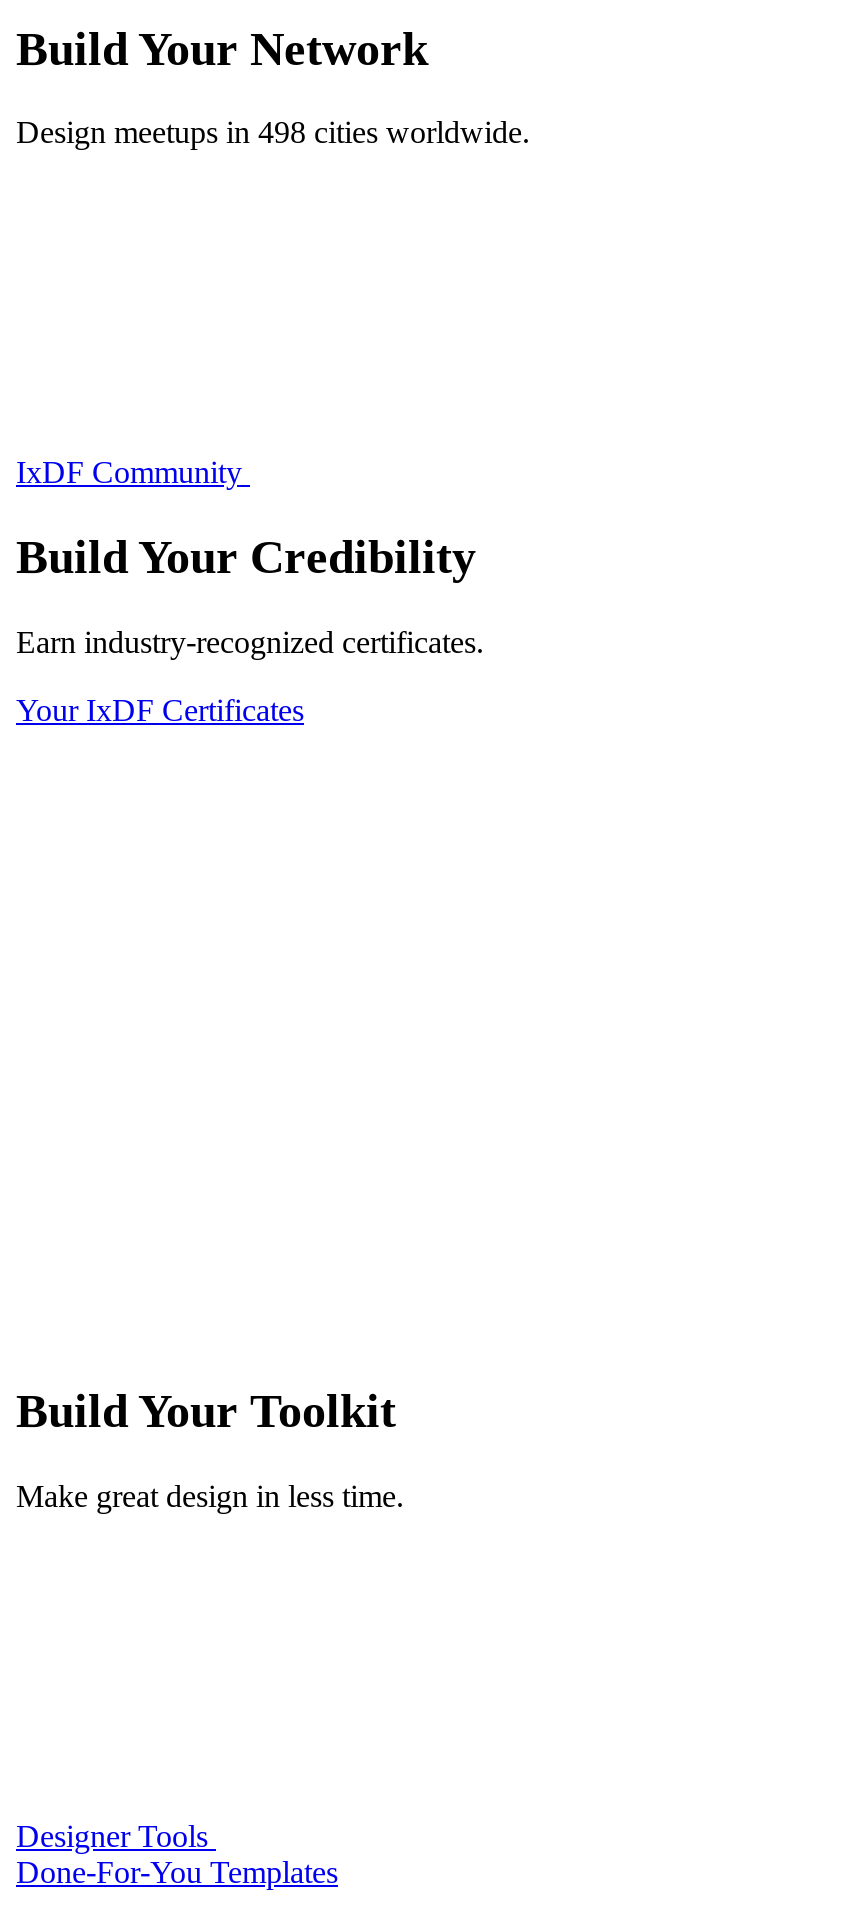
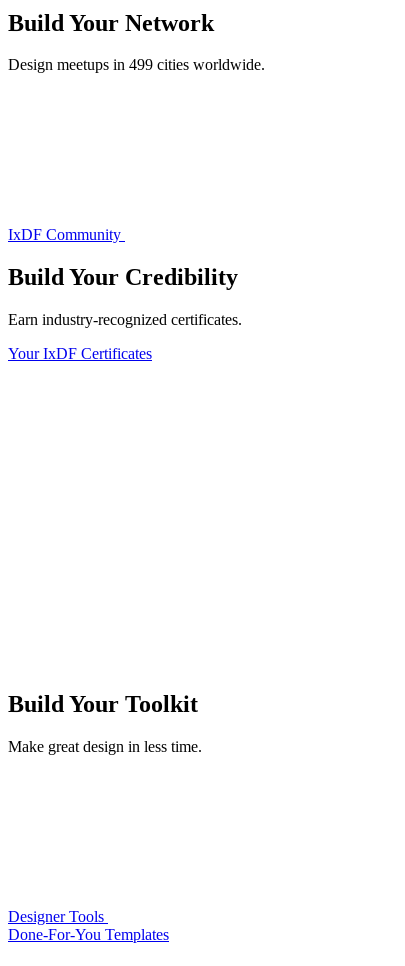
[16,116,530,150] Design meetups in 498 cities worldwide. -> [8,56,265,73] Design meetups in 499 cities worldwide.

